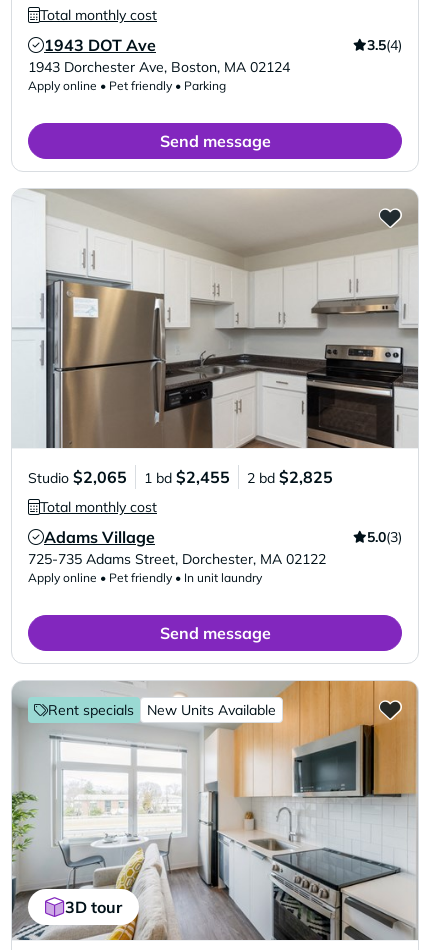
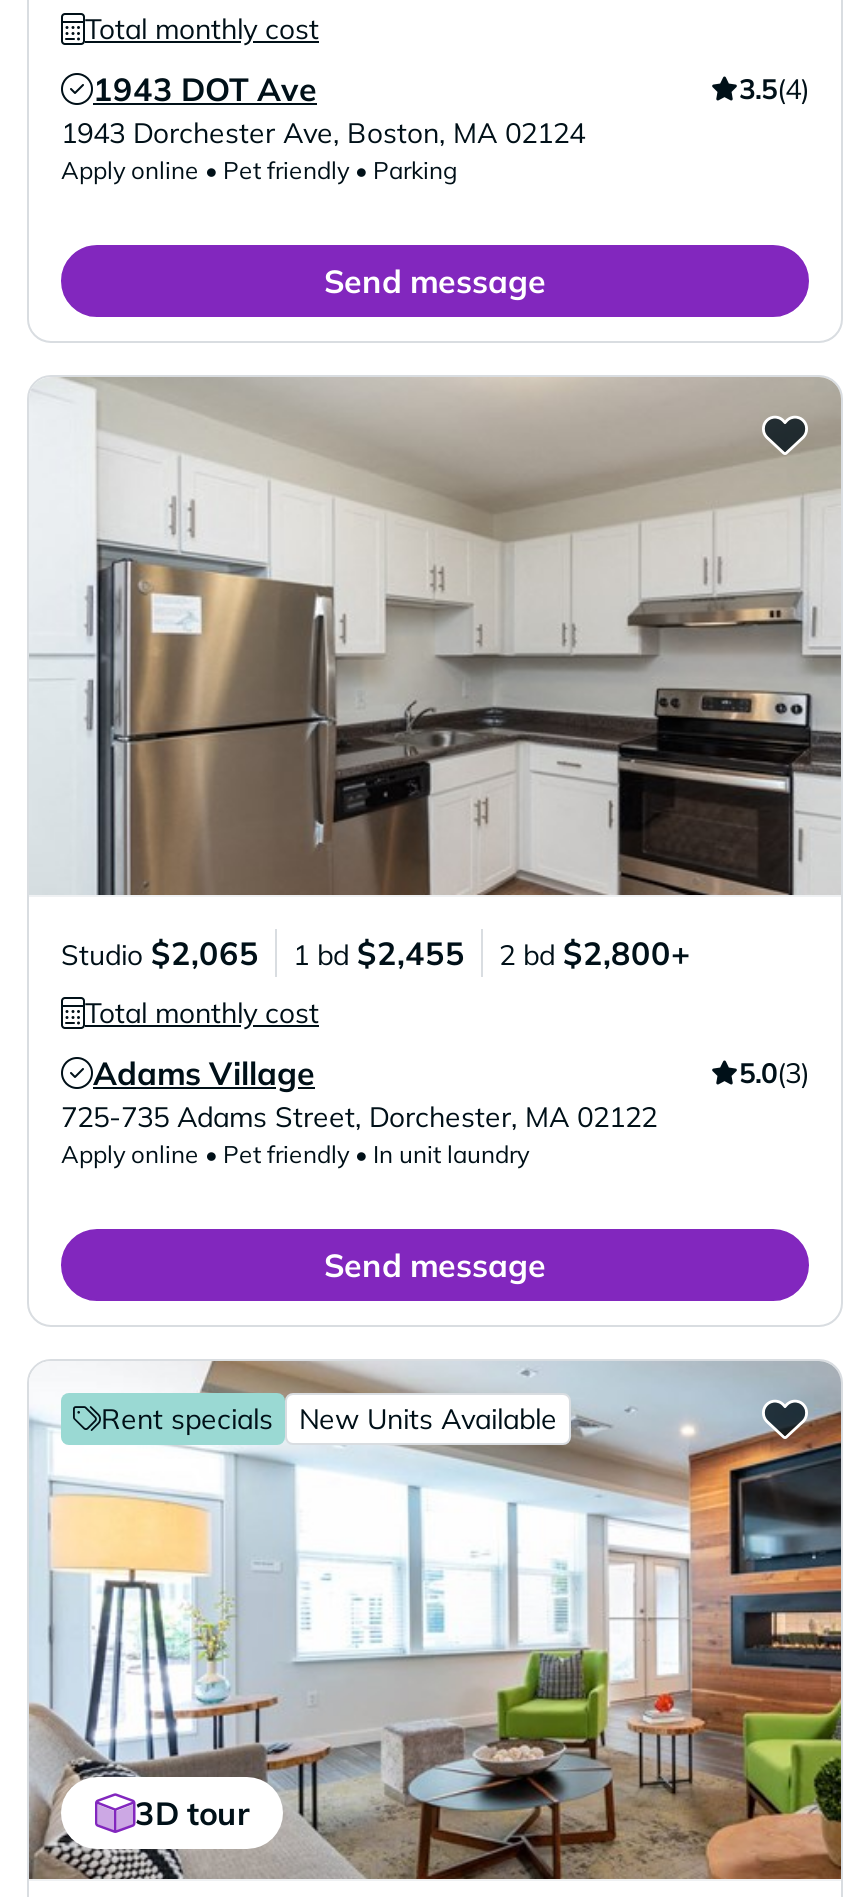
[28,467,333,487] Studio $2,065 1 bd $2,455 2 bd $2,825 -> [61,933,691,973] Studio $2,065 1 bd $2,455 2 bd $2,800+
[11,680,418,941] [image] -> [29,1359,843,1881] [image]

